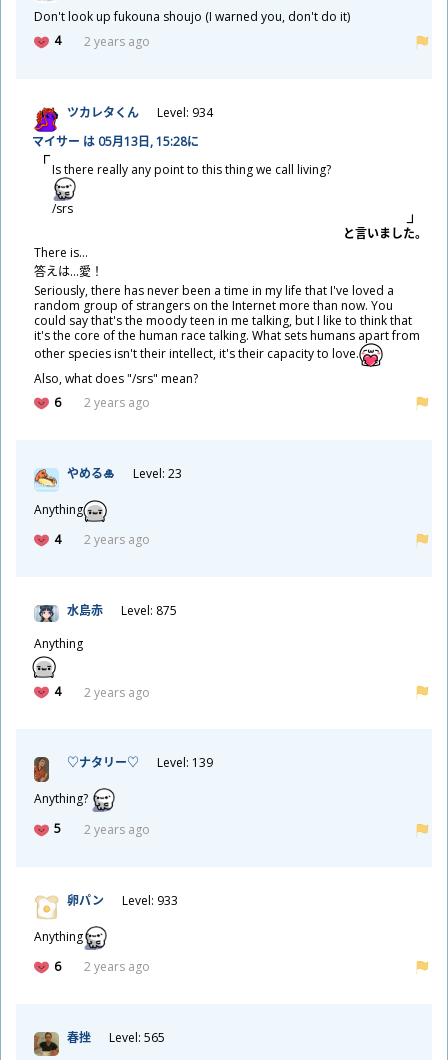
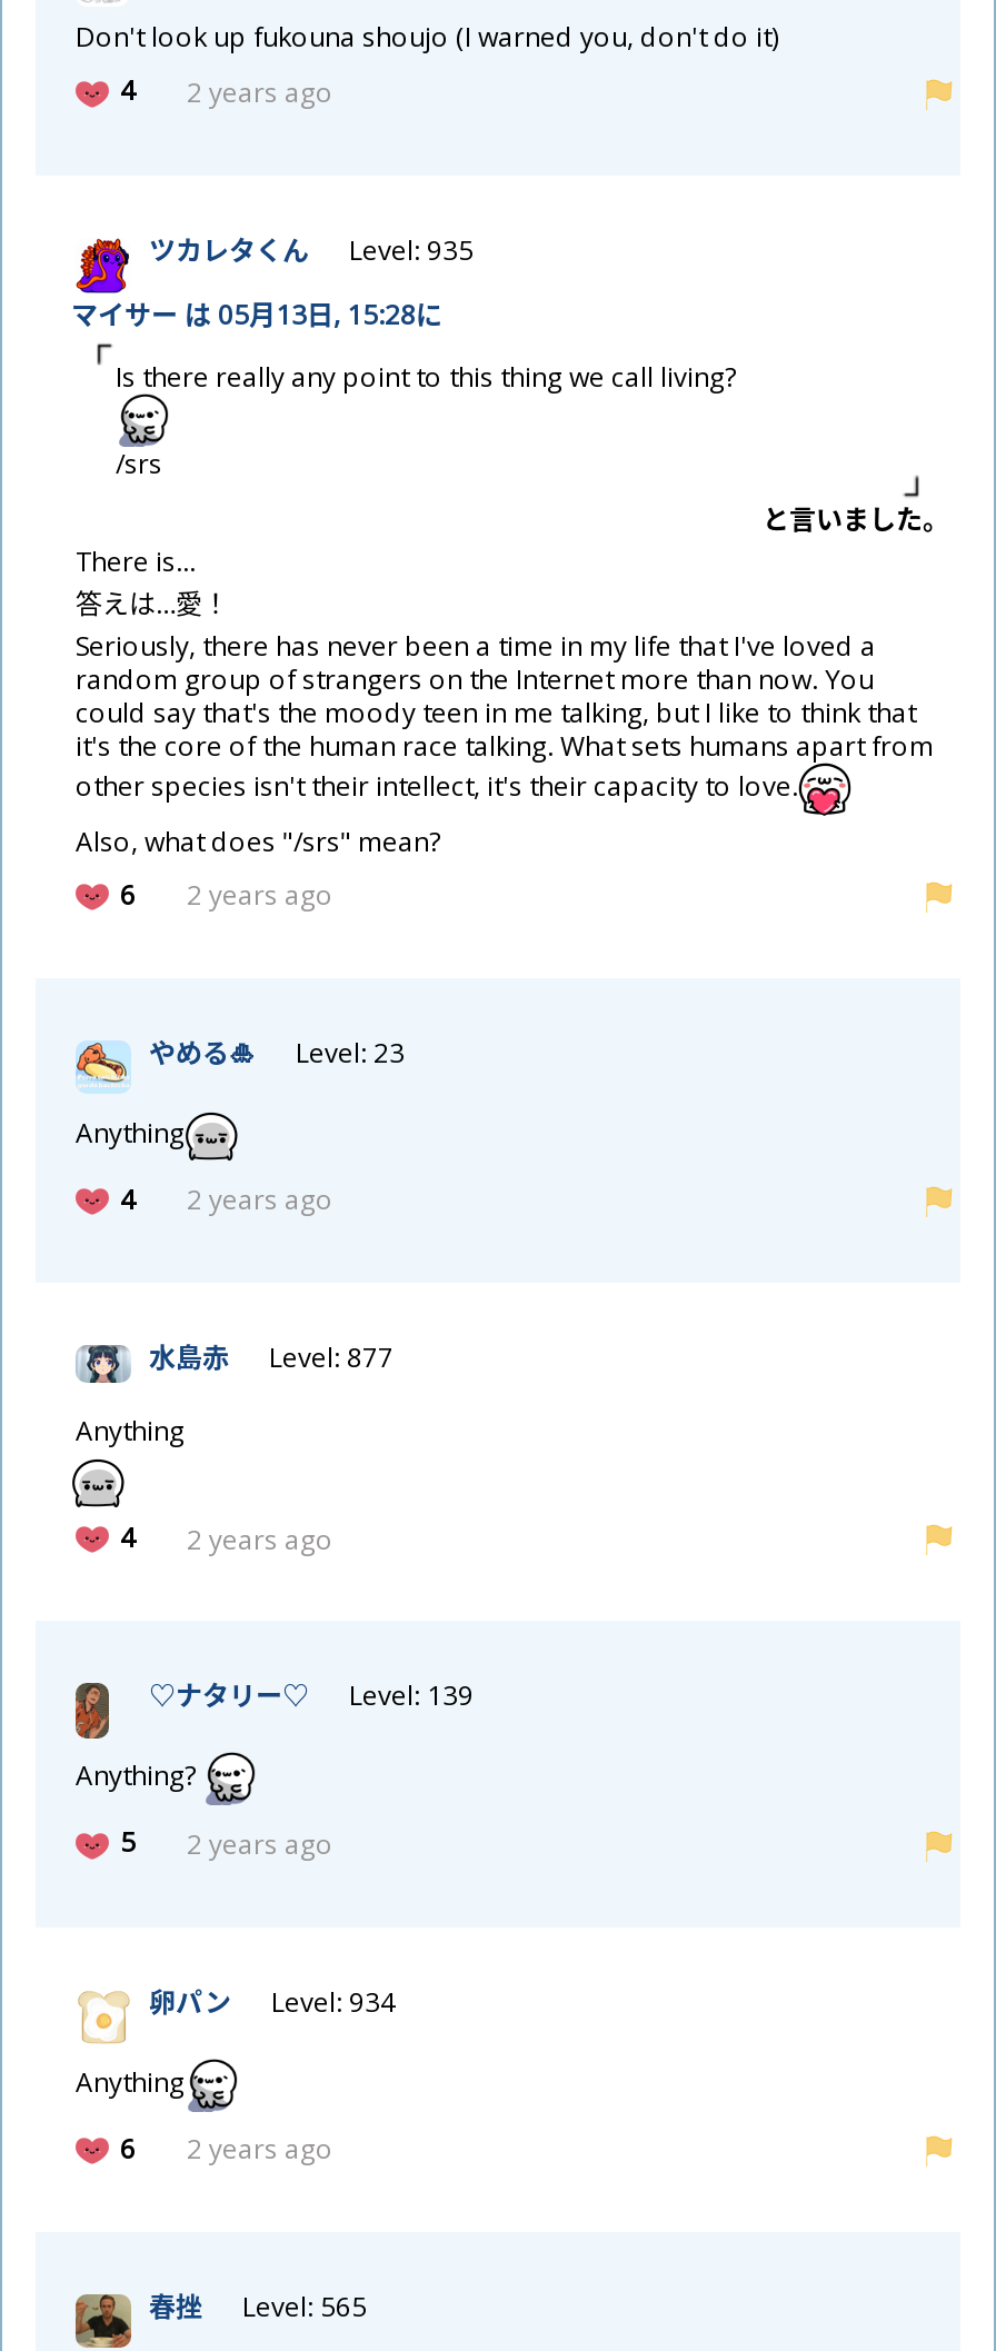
[67,103,213,120] ツカレタくん Level: 934 -> [149,230,474,268] ツカレタくん Level: 935
[67,602,177,619] 水島赤 Level: 875 -> [149,1339,394,1376] 水島赤 Level: 877
[67,892,178,909] 卵パン Level: 933 -> [149,1982,396,2020] 卵パン Level: 934

